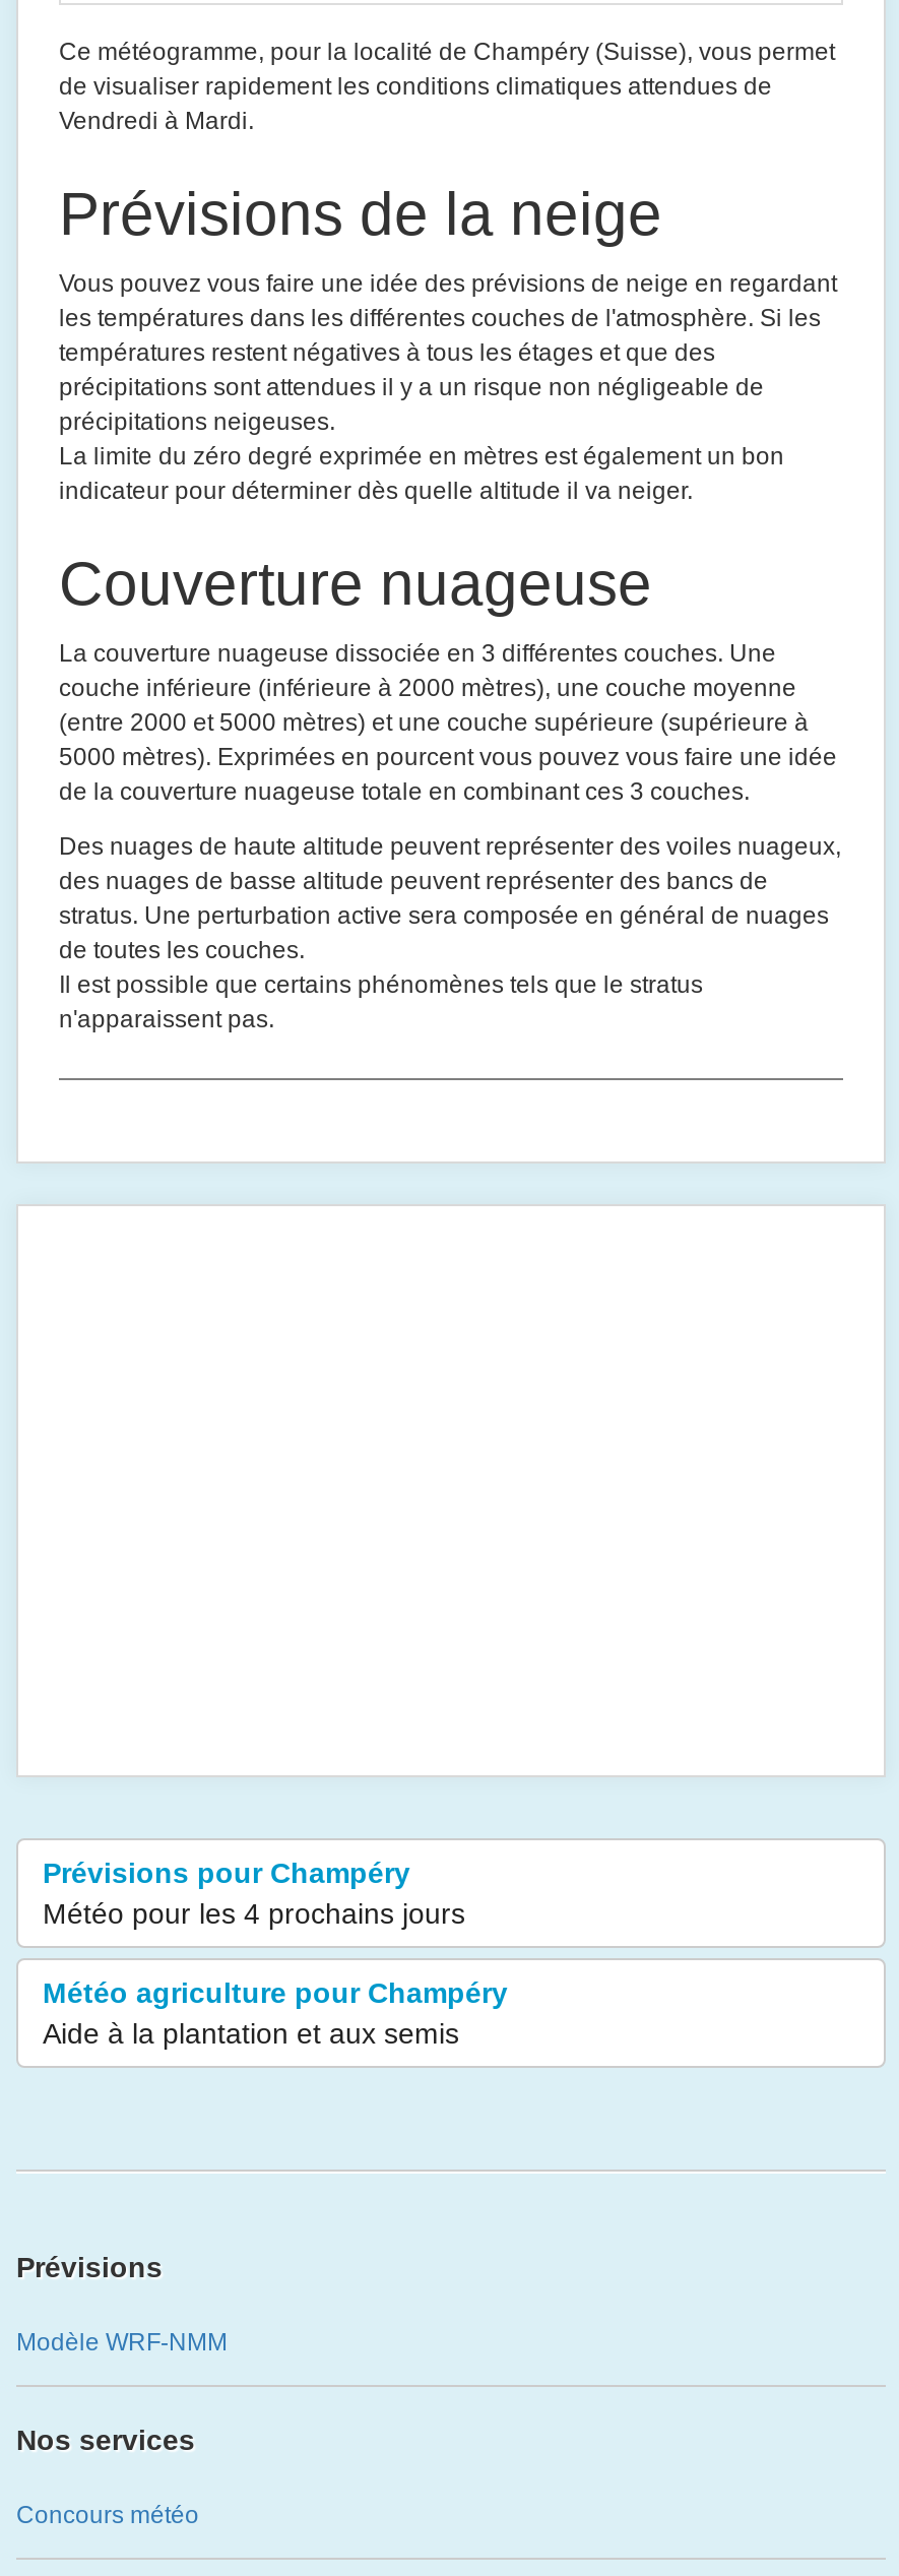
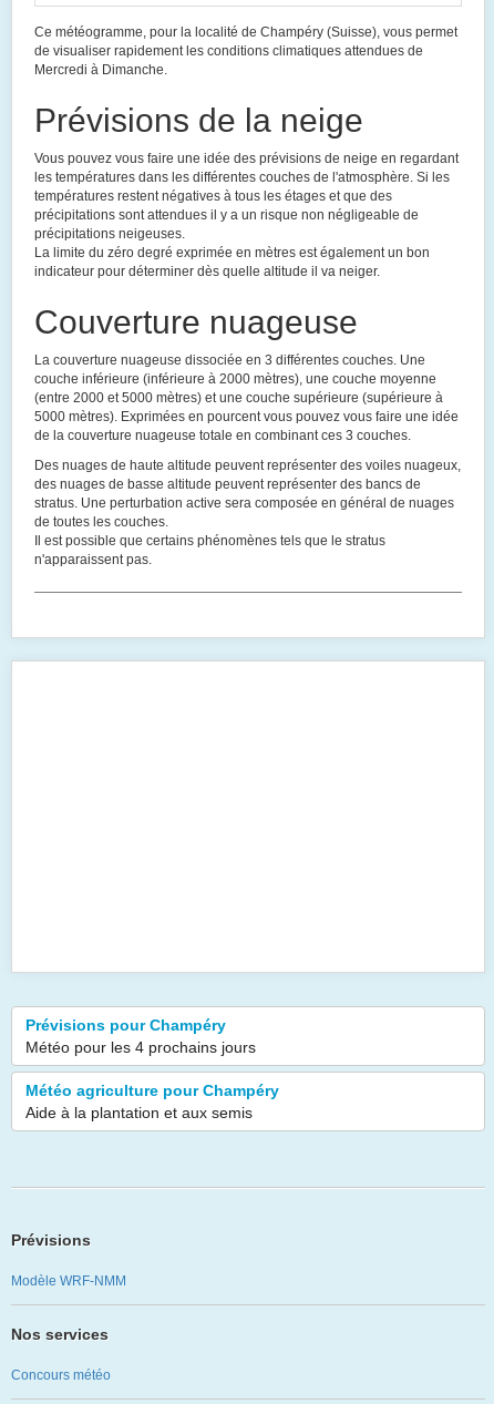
[59,107,254,135] Vendredi à Mardi. -> [34,62,167,78] Mercredi à Dimanche.

